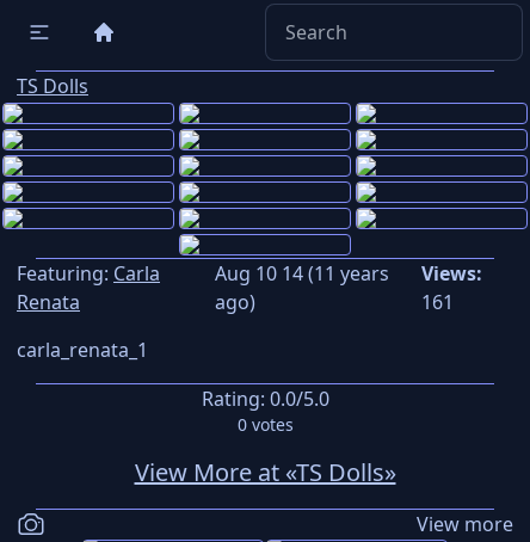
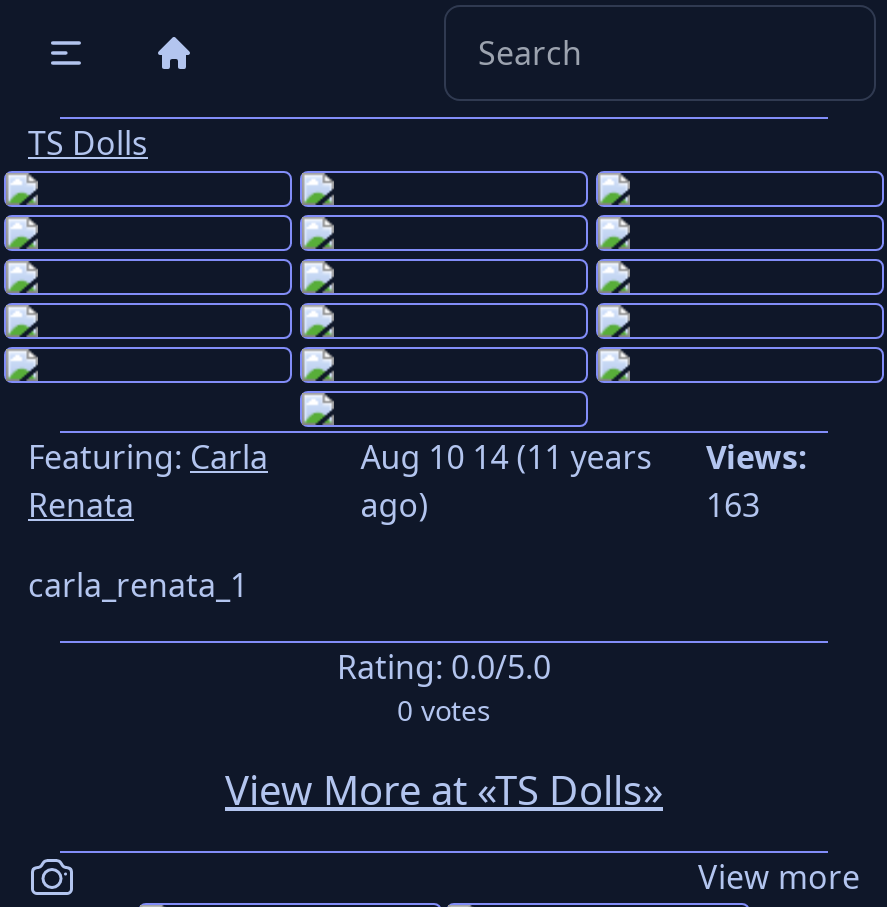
[421,289,454,315] 161 -> [706,483,760,527] 163

